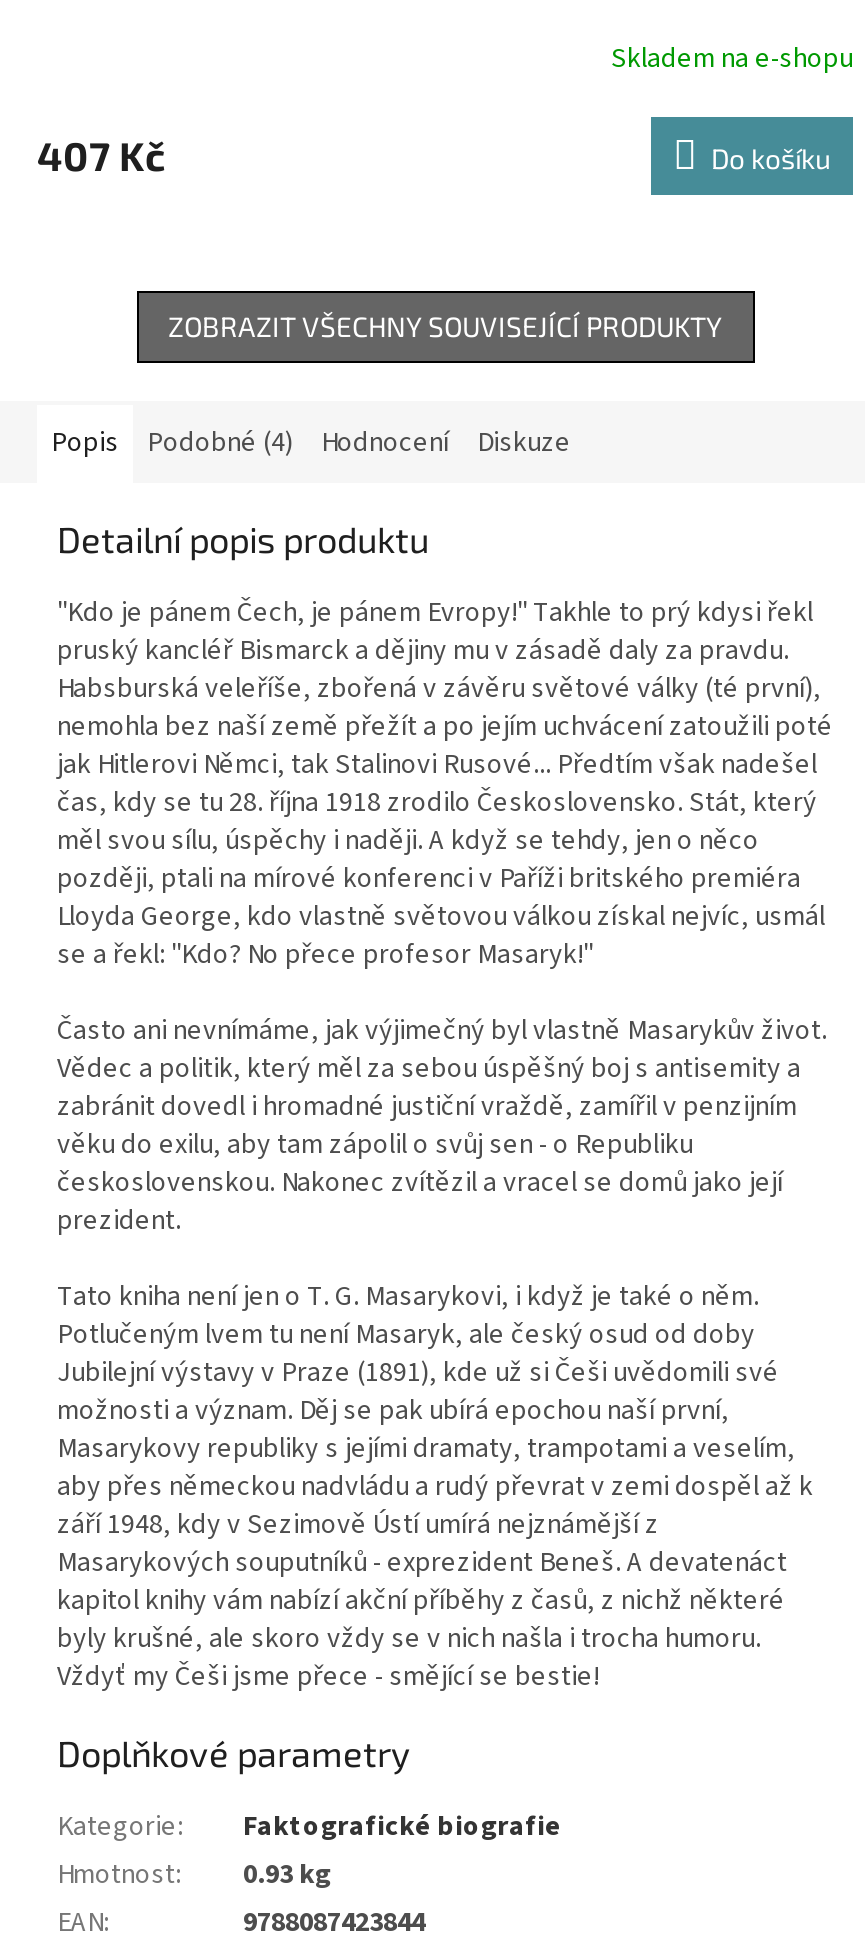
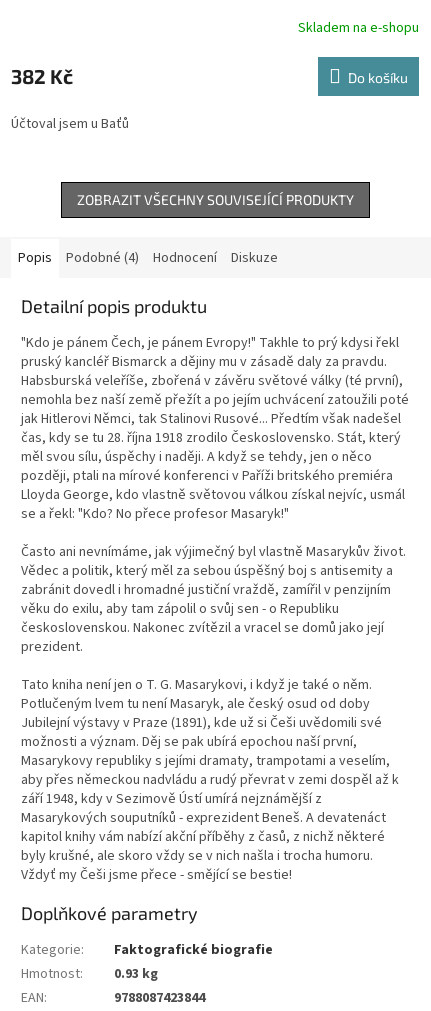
[37,131,165,179] 407 Kč -> [11,64,73,88] 382 Kč
none -> [11,114,129,134] Účtoval jsem u Baťů

